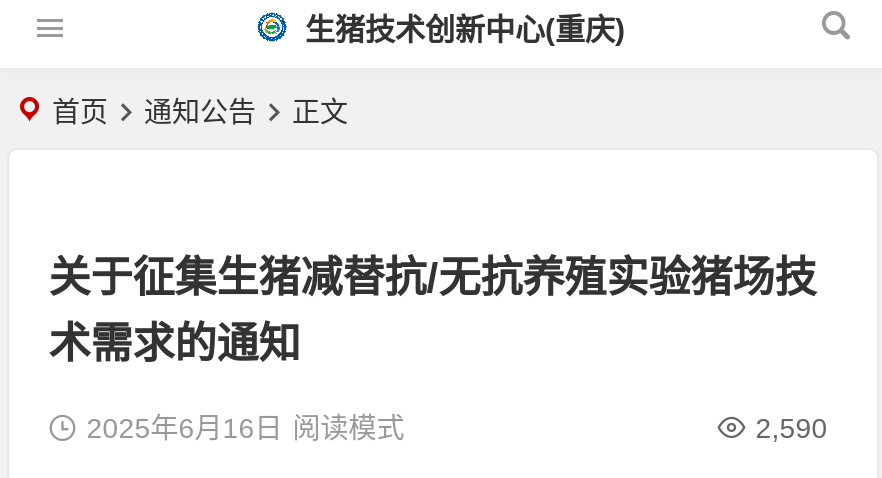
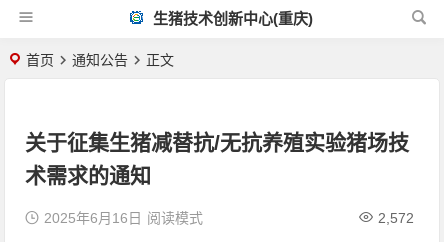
[755,412,827,444] 2,590 -> [378,210,414,226] 2,572

